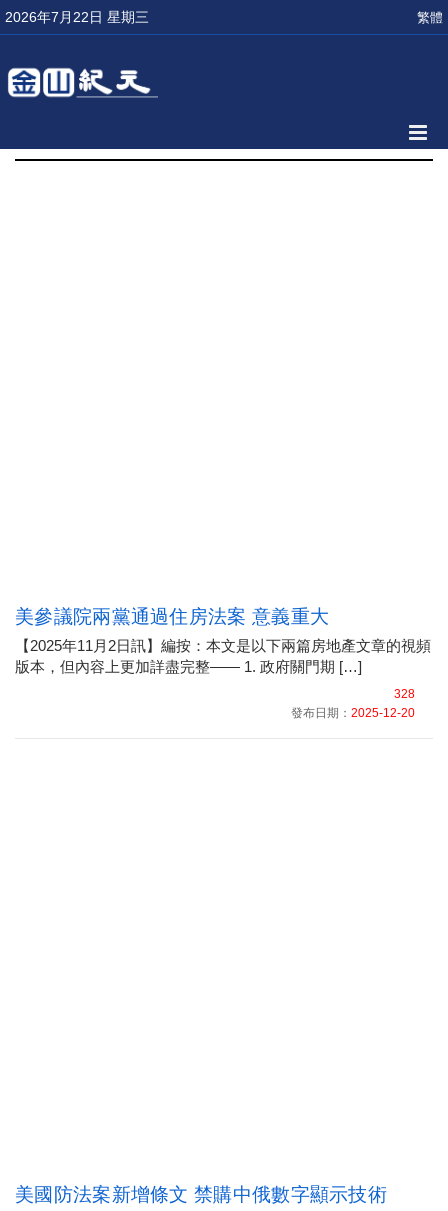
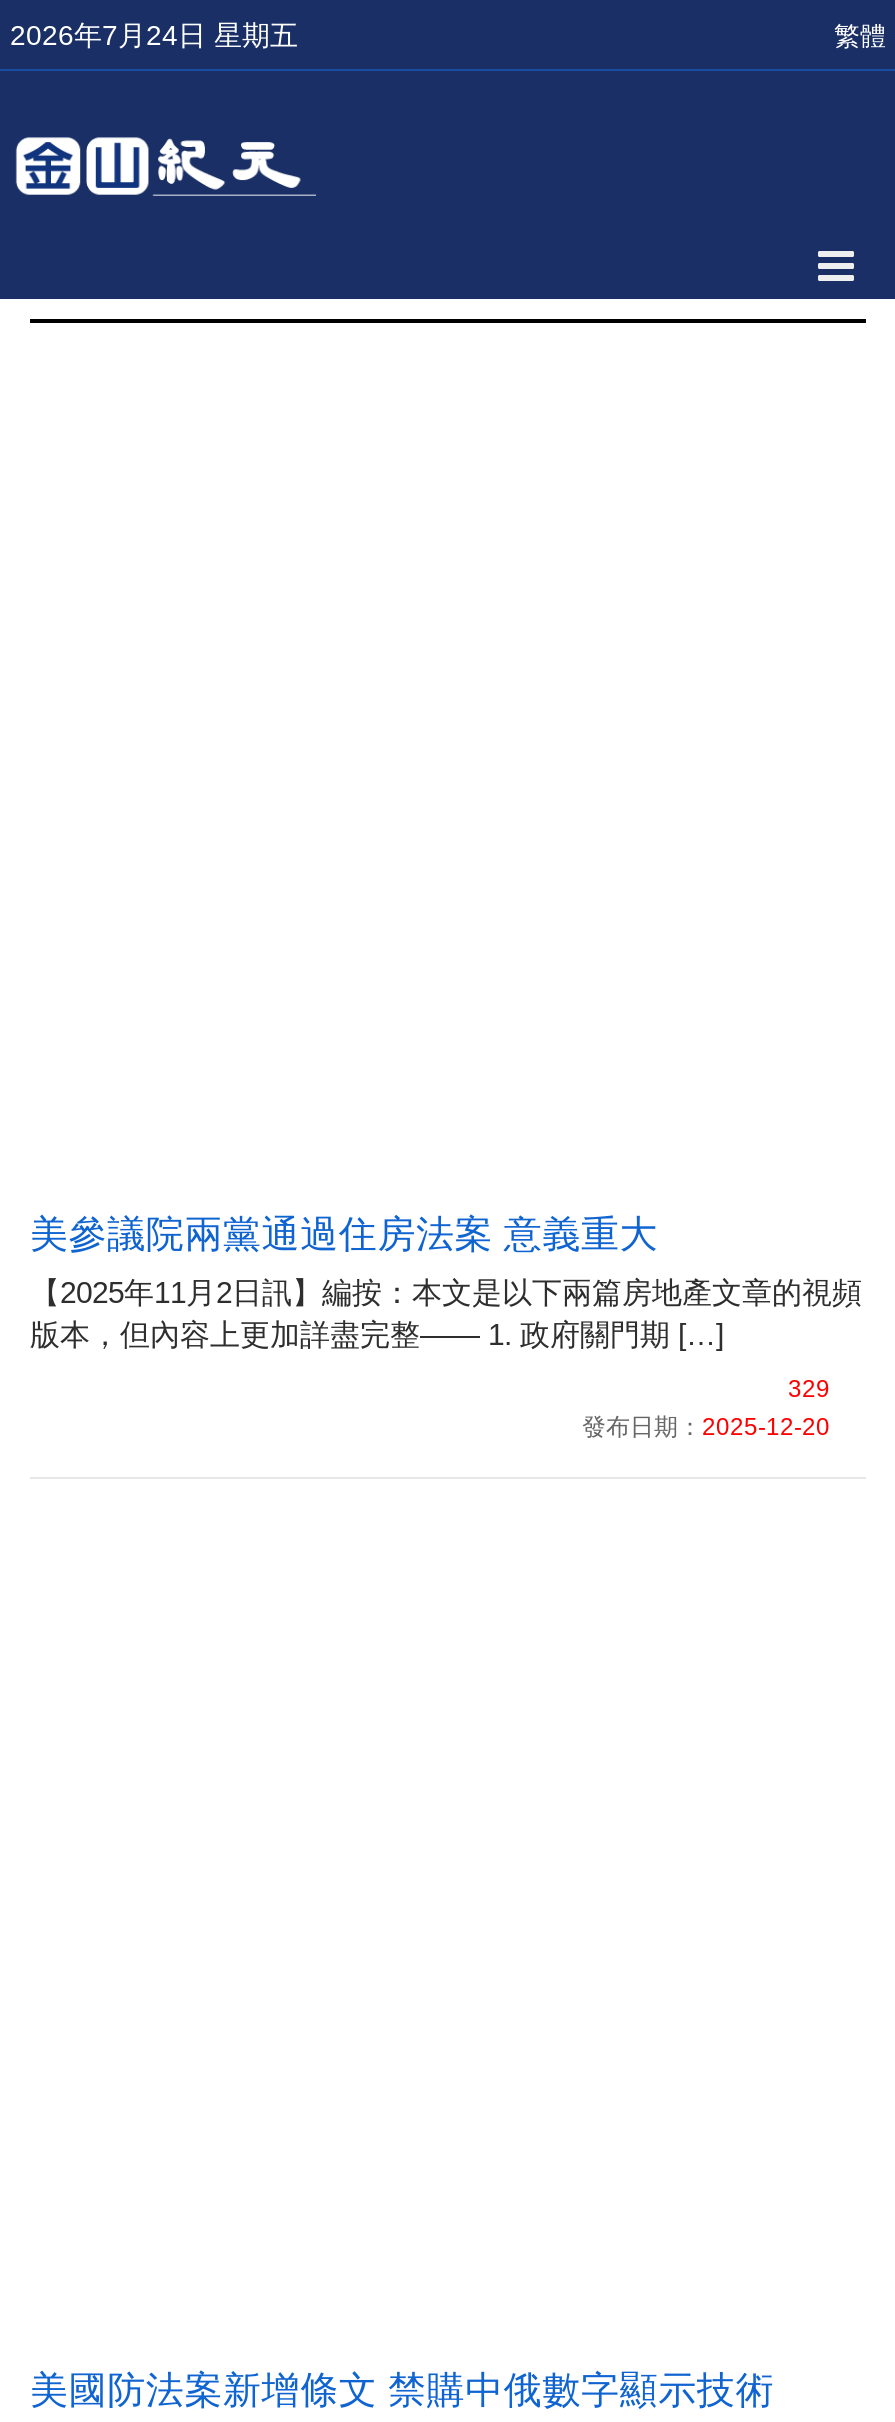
[5,9,149,25] 2026年7月22日 星期三 -> [10,19,298,51] 2026年7月24日 星期五
[394,687,415,701] 328 -> [788,1375,830,1403] 329

